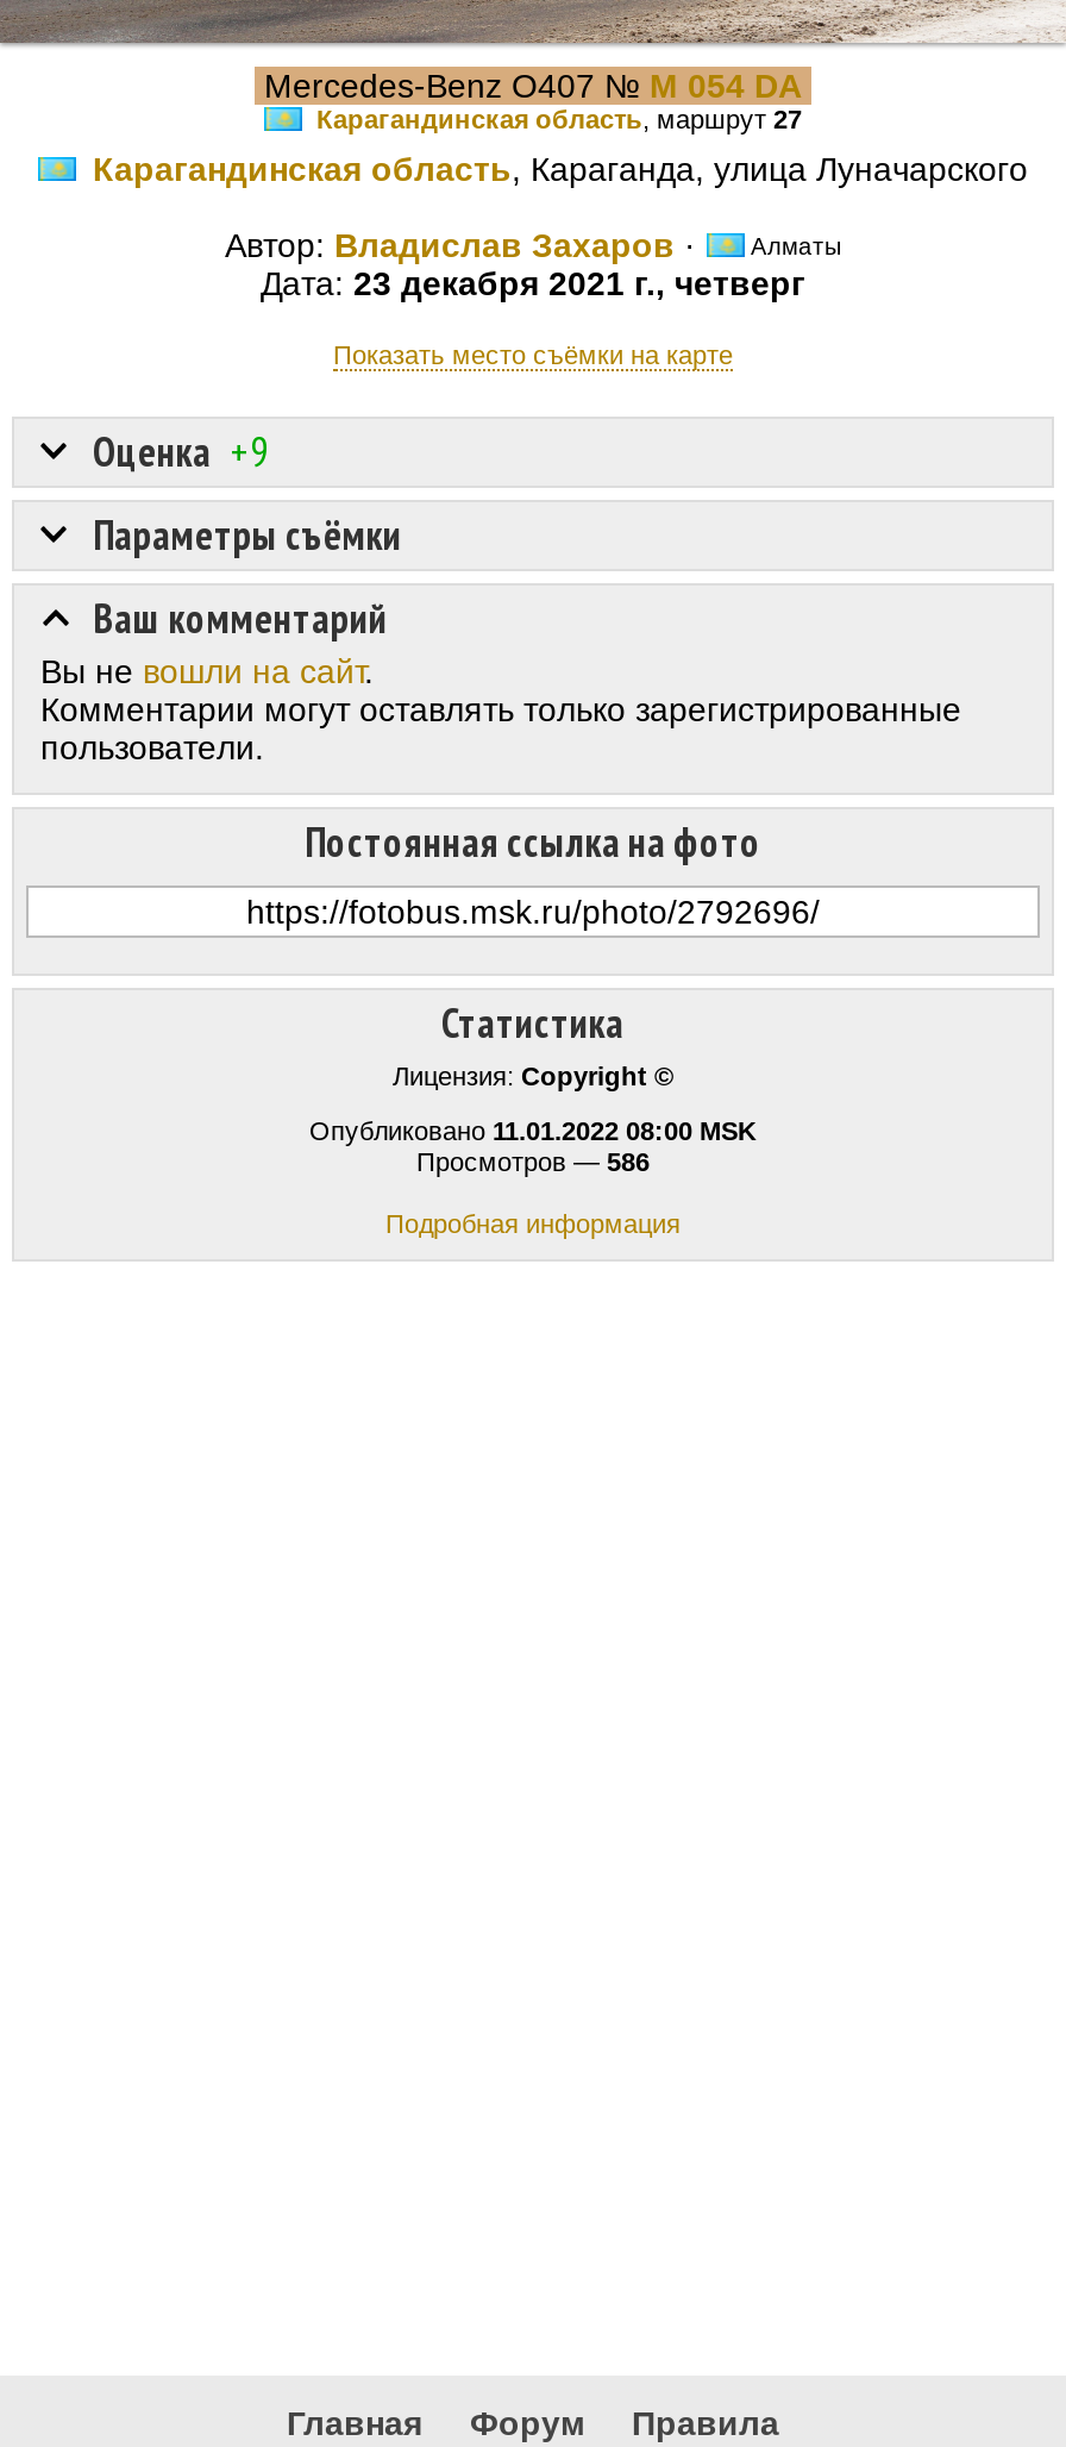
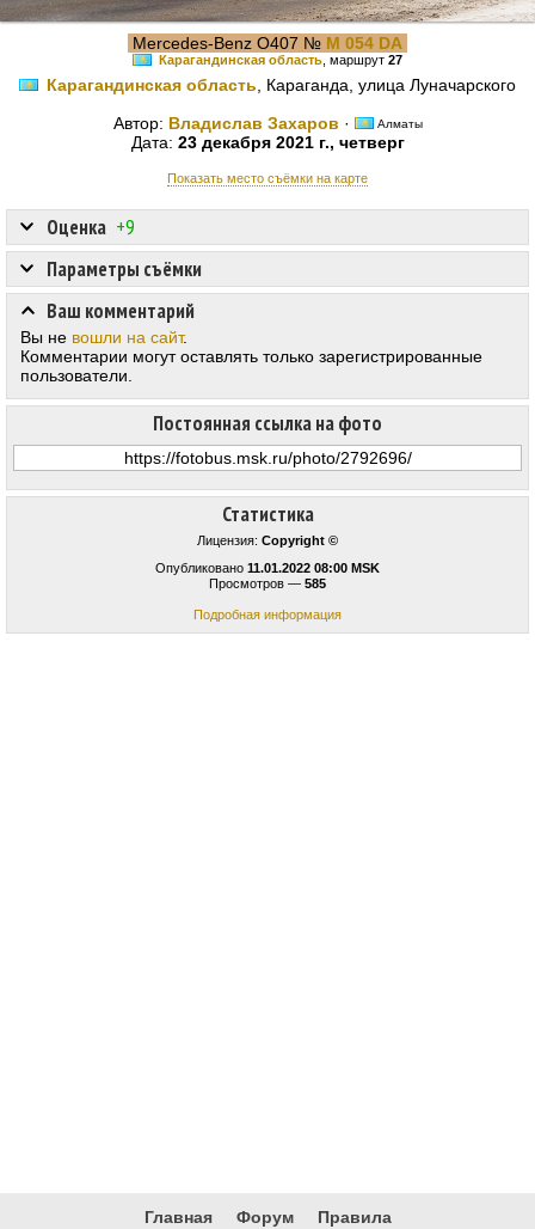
[416,1148,650,1176] Просмотров — 586 -> [209,576,326,591] Просмотров — 585

